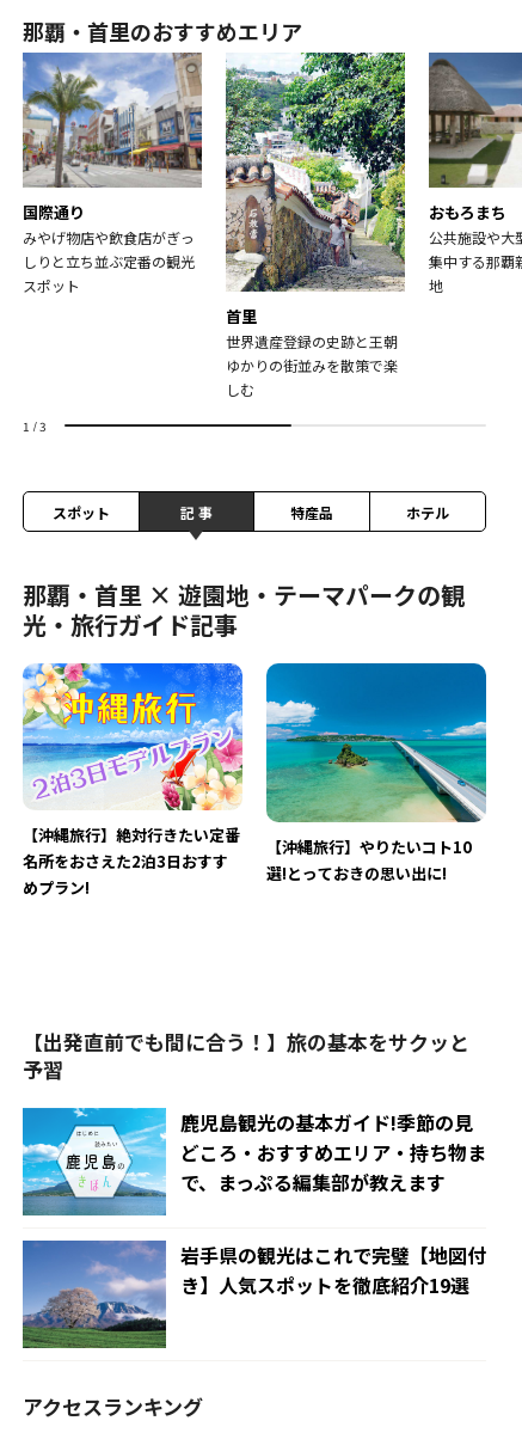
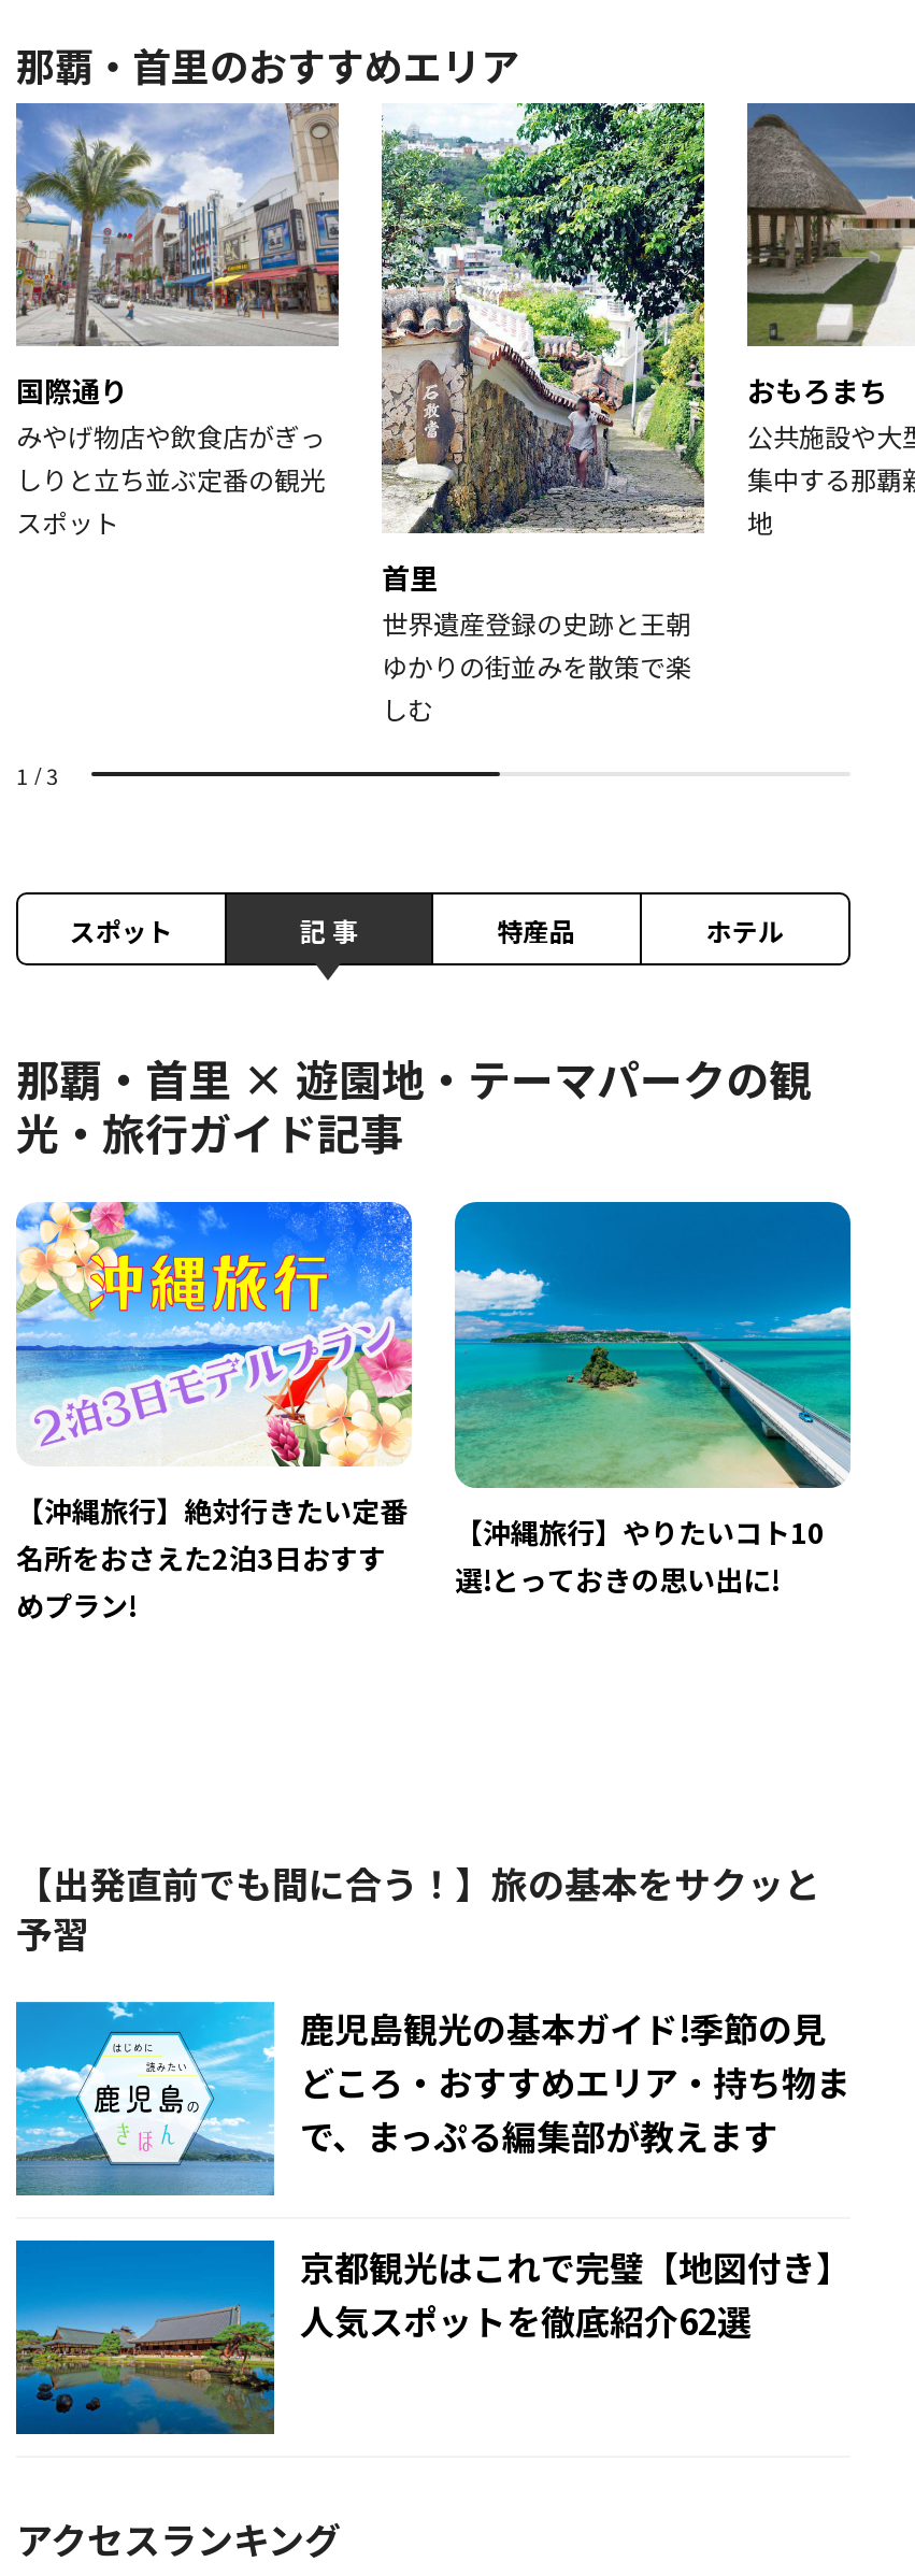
[22,1239,486,1348] [image] | 岩手県の観光はこれで完璧【地図付 | き】人気スポットを徹底紹介19選 -> [14,2238,850,2434] [image] | 京都観光はこれで完璧【地図付き】 | 人気スポットを徹底紹介62選

